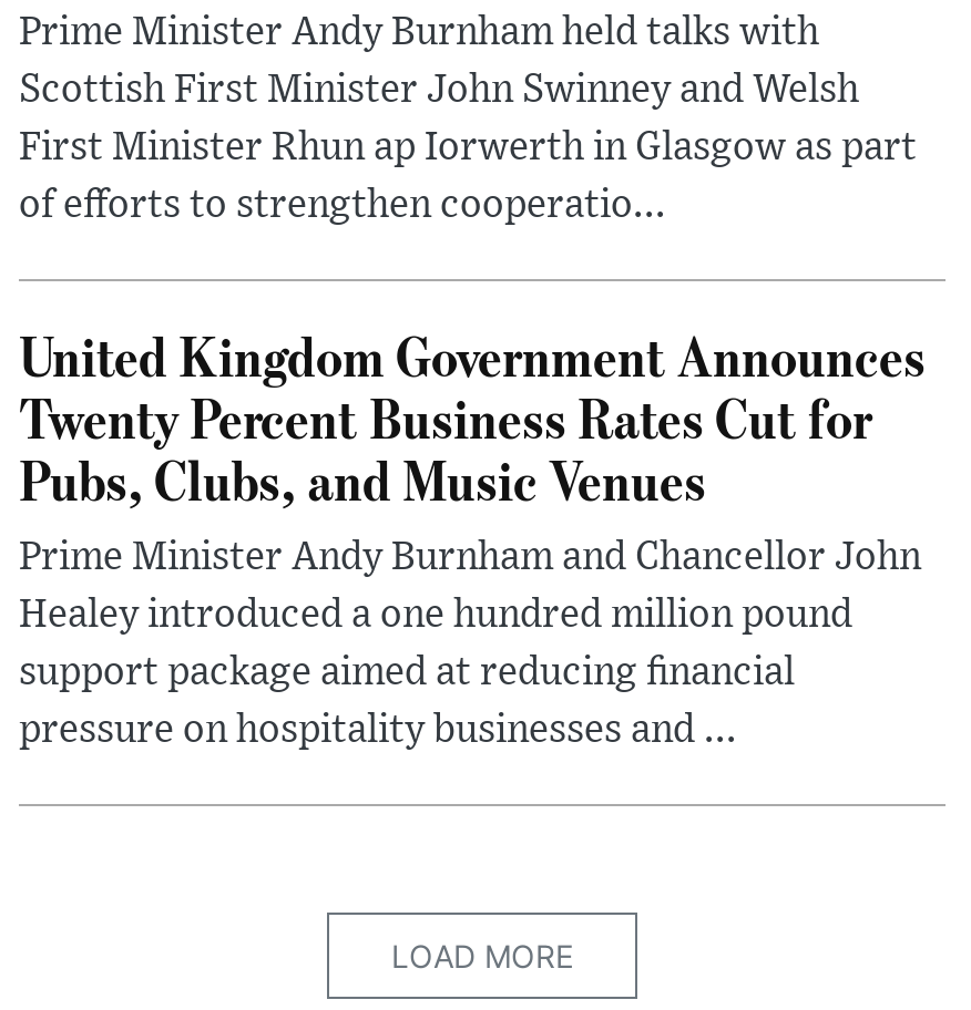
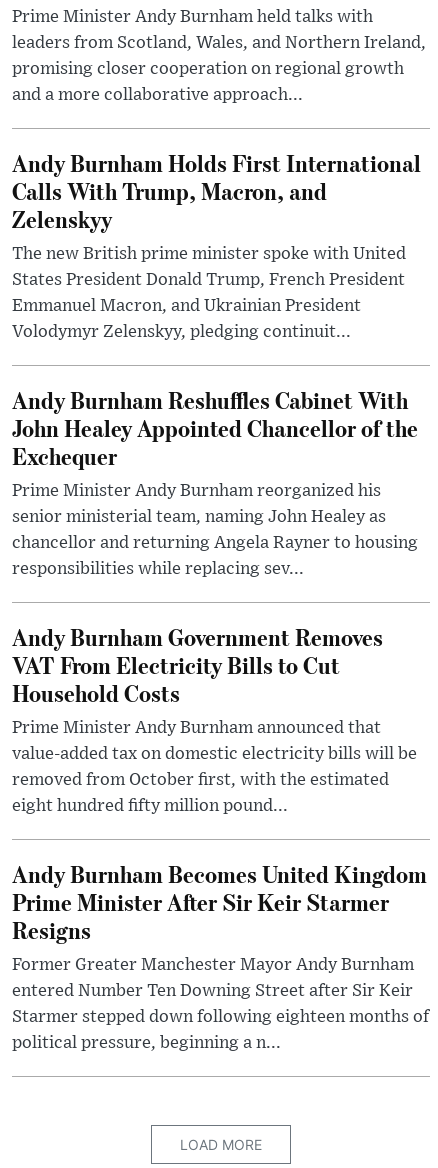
[19,70,926,750] Scottish First Minister John Swinney and Welsh | First Minister Rhun ap Iorwerth in Glasgow as part | of efforts to strengthen cooperatio... | United Kingdom Government Announces | Twenty Percent Business Rates Cut for | Pubs, Clubs, and Music Venues | Prime Minister Andy Burnham and Chancellor John | Healey introduced a one hundred million pound | support package aimed at reducing financial | pressure on hospitality businesses and ... -> [12,33,429,1051] leaders from Scotland, Wales, and Northern Ireland, | promising closer cooperation on regional growth | and a more collaborative approach... | Andy Burnham Holds First International | Calls With Trump, Macron, and | Zelenskyy | The new British prime minister spoke with United | States President Donald Trump, French President | Emmanuel Macron, and Ukrainian President | Volodymyr Zelenskyy, pledging continuit... | Andy Burnham Reshuffles Cabinet With | John Healey Appointed Chancellor of the | Exchequer | Prime Minister Andy Burnham reorganized his | senior ministerial team, naming John Healey as | chancellor and returning Angela Rayner to housing | responsibilities while replacing sev... | Andy Burnham Government Removes | VAT From Electricity Bills to Cut | Household Costs | Prime Minister Andy Burnham announced that | value-added tax on domestic electricity bills will be | removed from October first, with the estimated | eight hundred fifty million pound... | Andy Burnham Becomes United Kingdom | Prime Minister After Sir Keir Starmer | Resigns | Former Greater Manchester Mayor Andy Burnham | entered Number Ten Downing Street after Sir Keir | Starmer stepped down following eighteen months of | political pressure, beginning a n...

